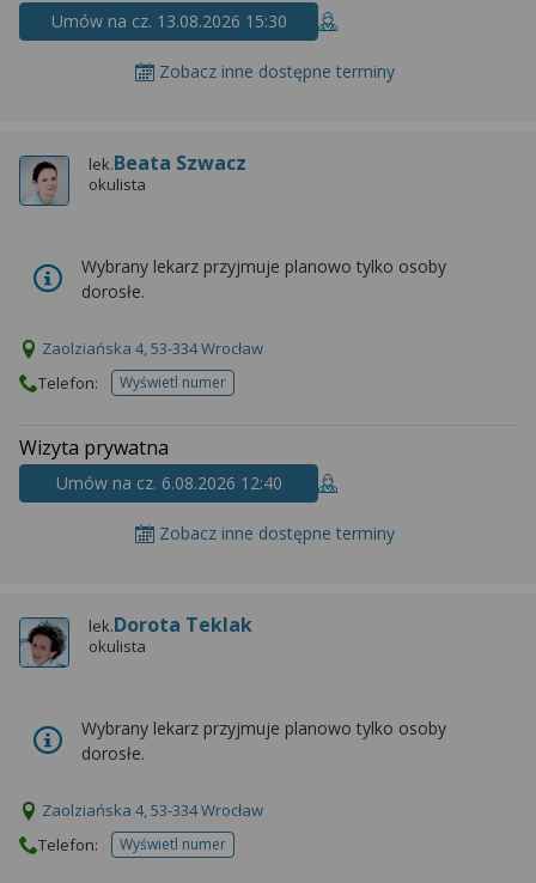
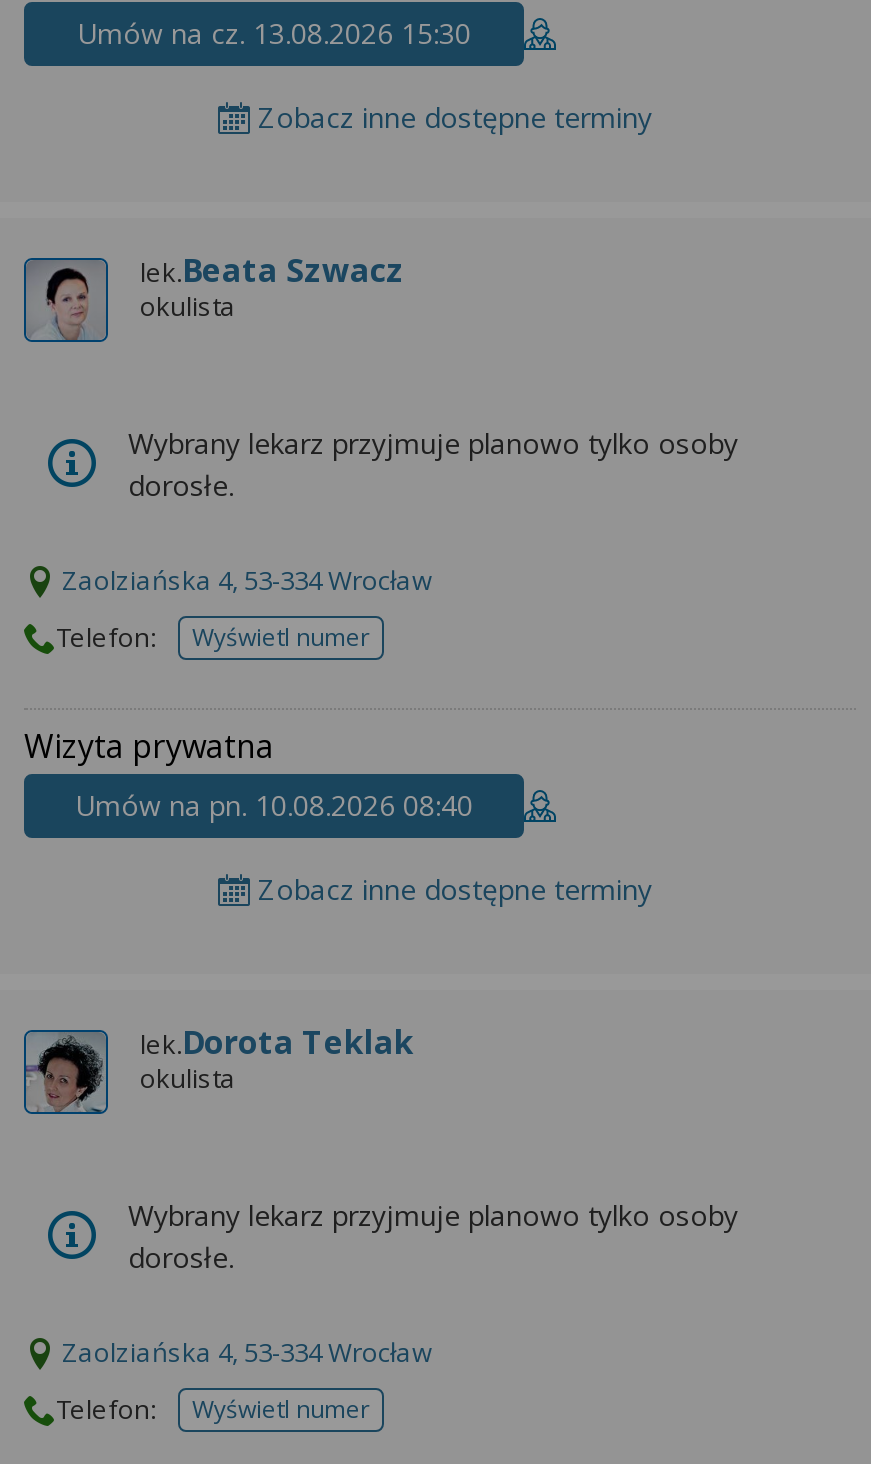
[56,471,282,494] Umów na cz. 6.08.2026 12:40 -> [75,785,473,823] Umów na pn. 10.08.2026 08:40

